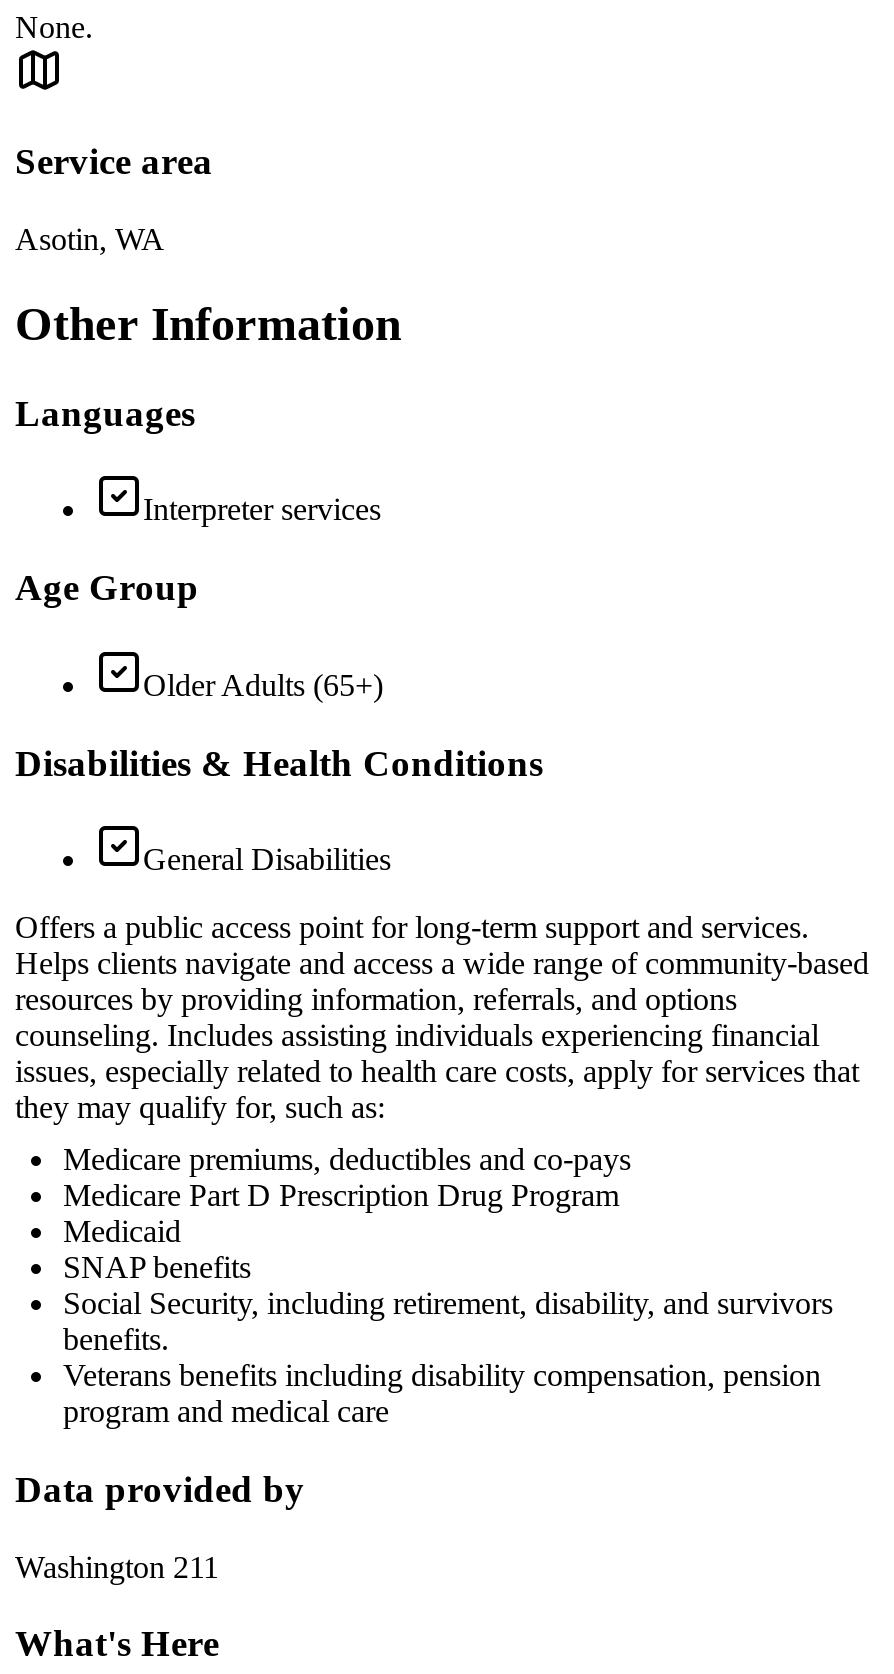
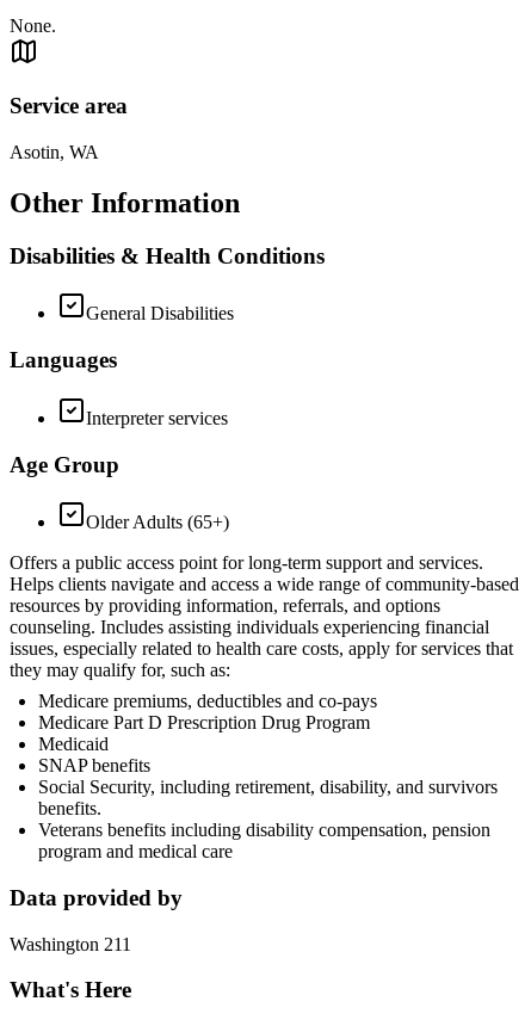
moved [15,391,383,702] -> [10,347,229,532]: Languages | Interpreter services | Age Group | Older Adults (65+)
moved [15,741,543,877] -> [10,243,325,324]: Disabilities & Health Conditions | General Disabilities

